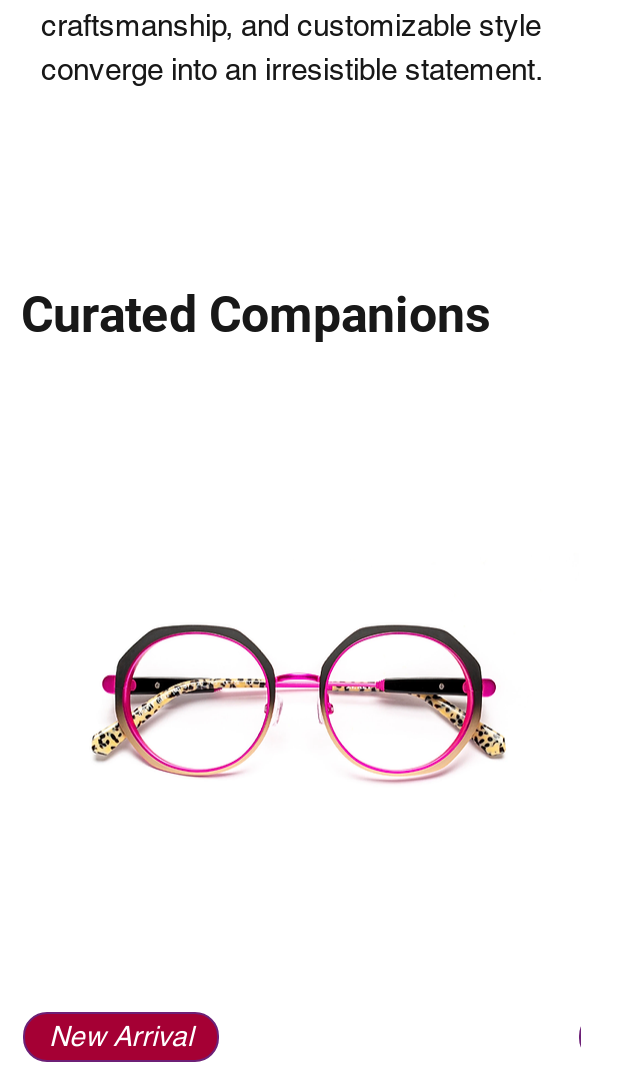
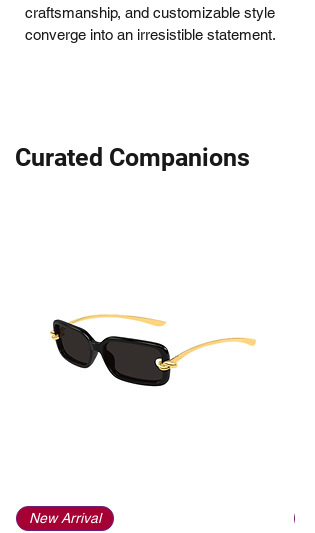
[89,622,507,784] [image] -> [49,312,257,391] [image]

